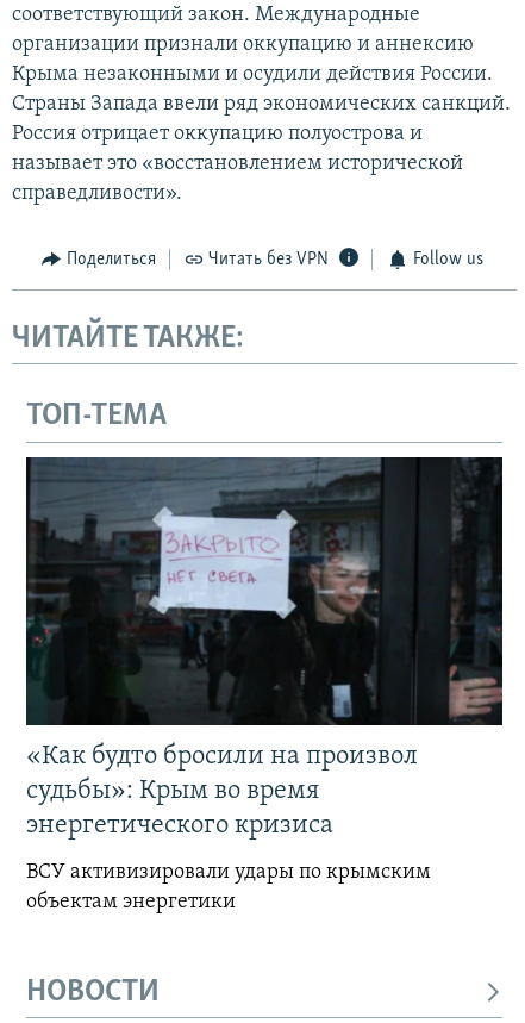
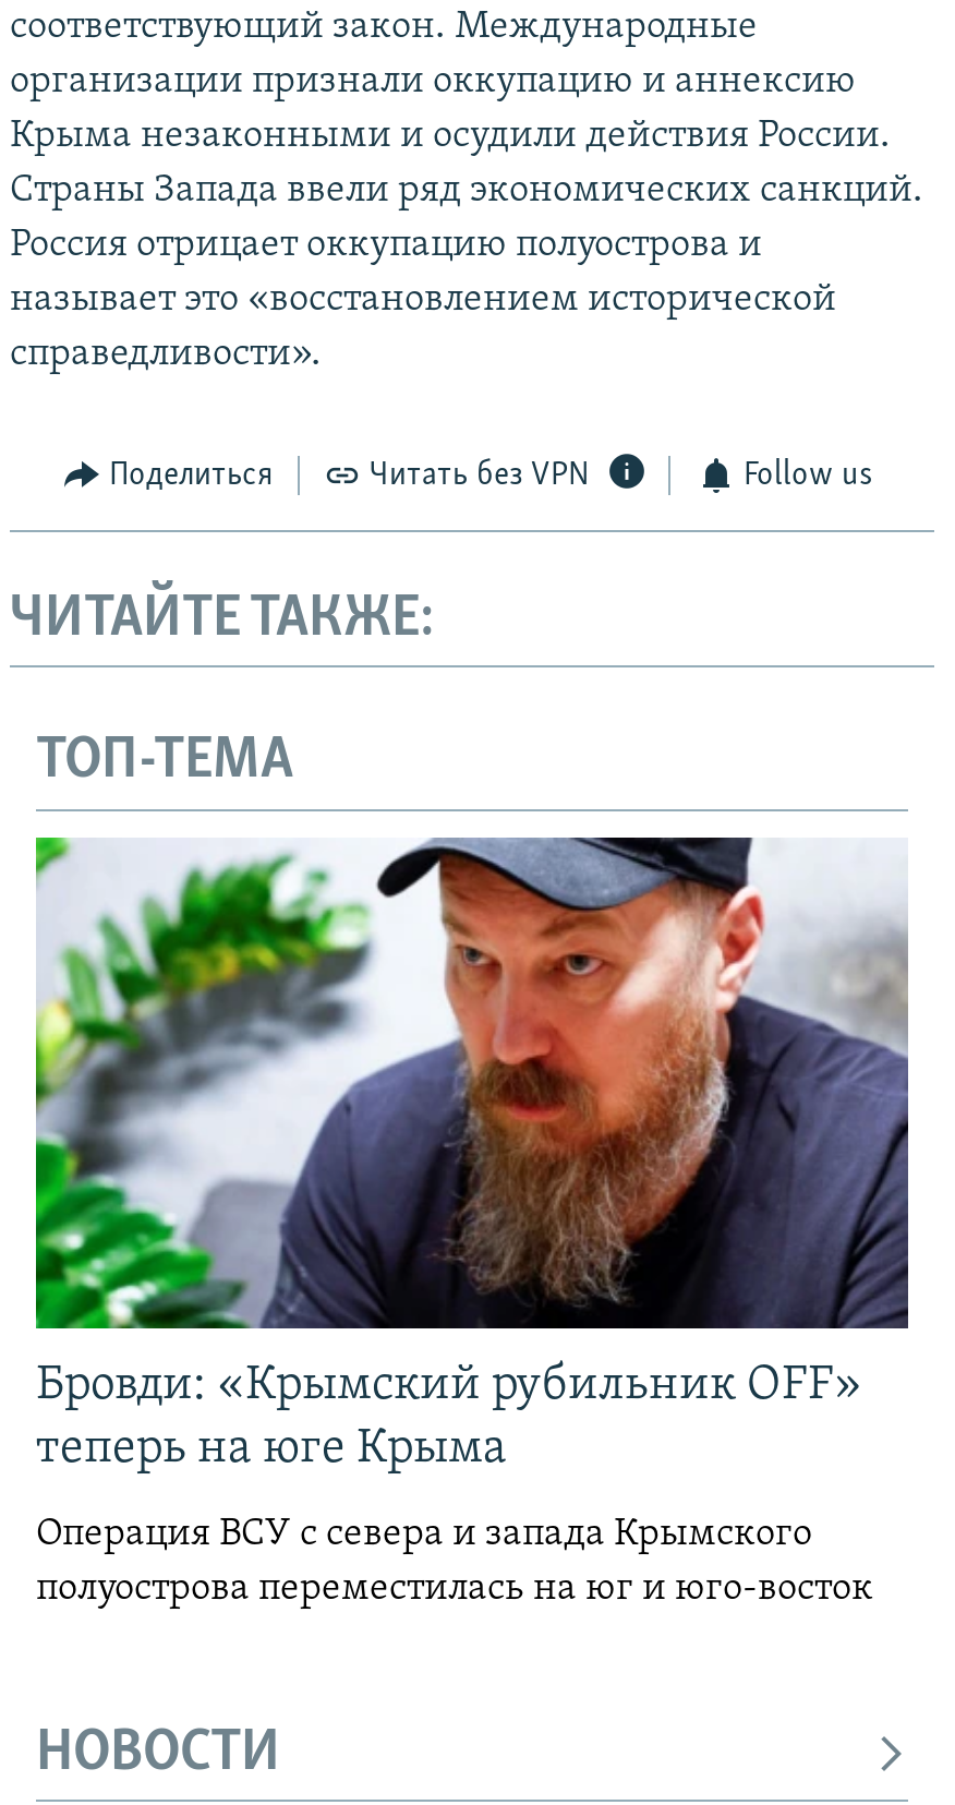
[25,456,504,839] [image] | «Как будто бросили на произвол | судьбы»: Крым во время | энергетического кризиса -> [34,835,910,1474] [image] | Бровди: «Крымский рубильник OFF» | теперь на юге Крыма
[26,861,431,913] ВСУ активизировали удары по крымским | объектам энергетики -> [36,1514,873,1610] Операция ВСУ с севера и запада Крымского | полуострова переместилась на юг и юго-восток

